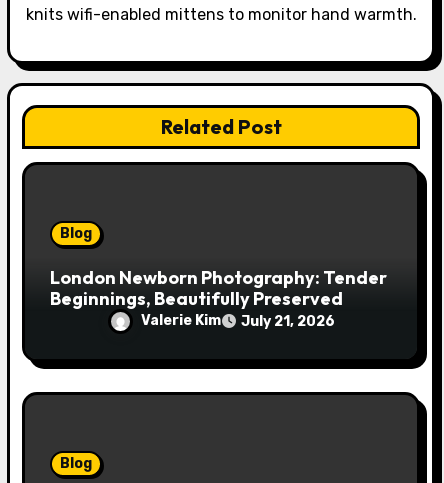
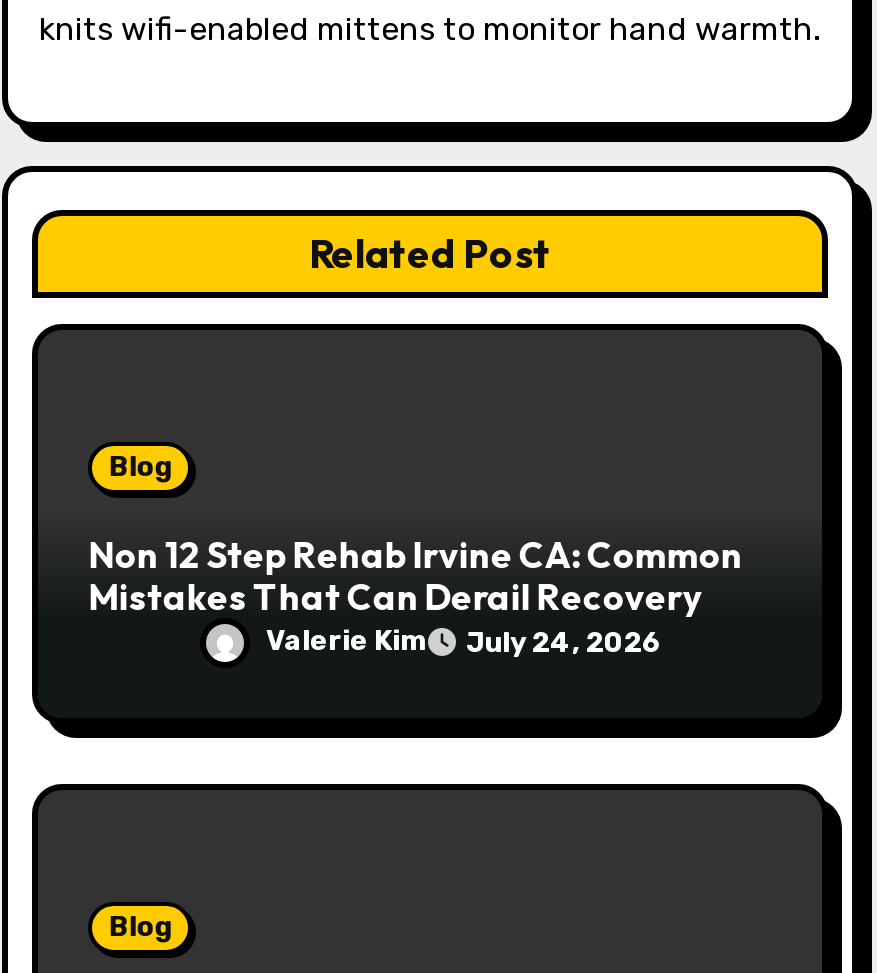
[50,266,387,310] London Newborn Photography: Tender | Beginnings, Beautifully Preserved -> [89,532,743,620] Non 12 Step Rehab Irvine CA: Common | Mistakes That Can Derail Recovery
[141,312,335,330] Valerie Kim July 21, 2026 -> [266,624,662,660] Valerie Kim July 24, 2026

